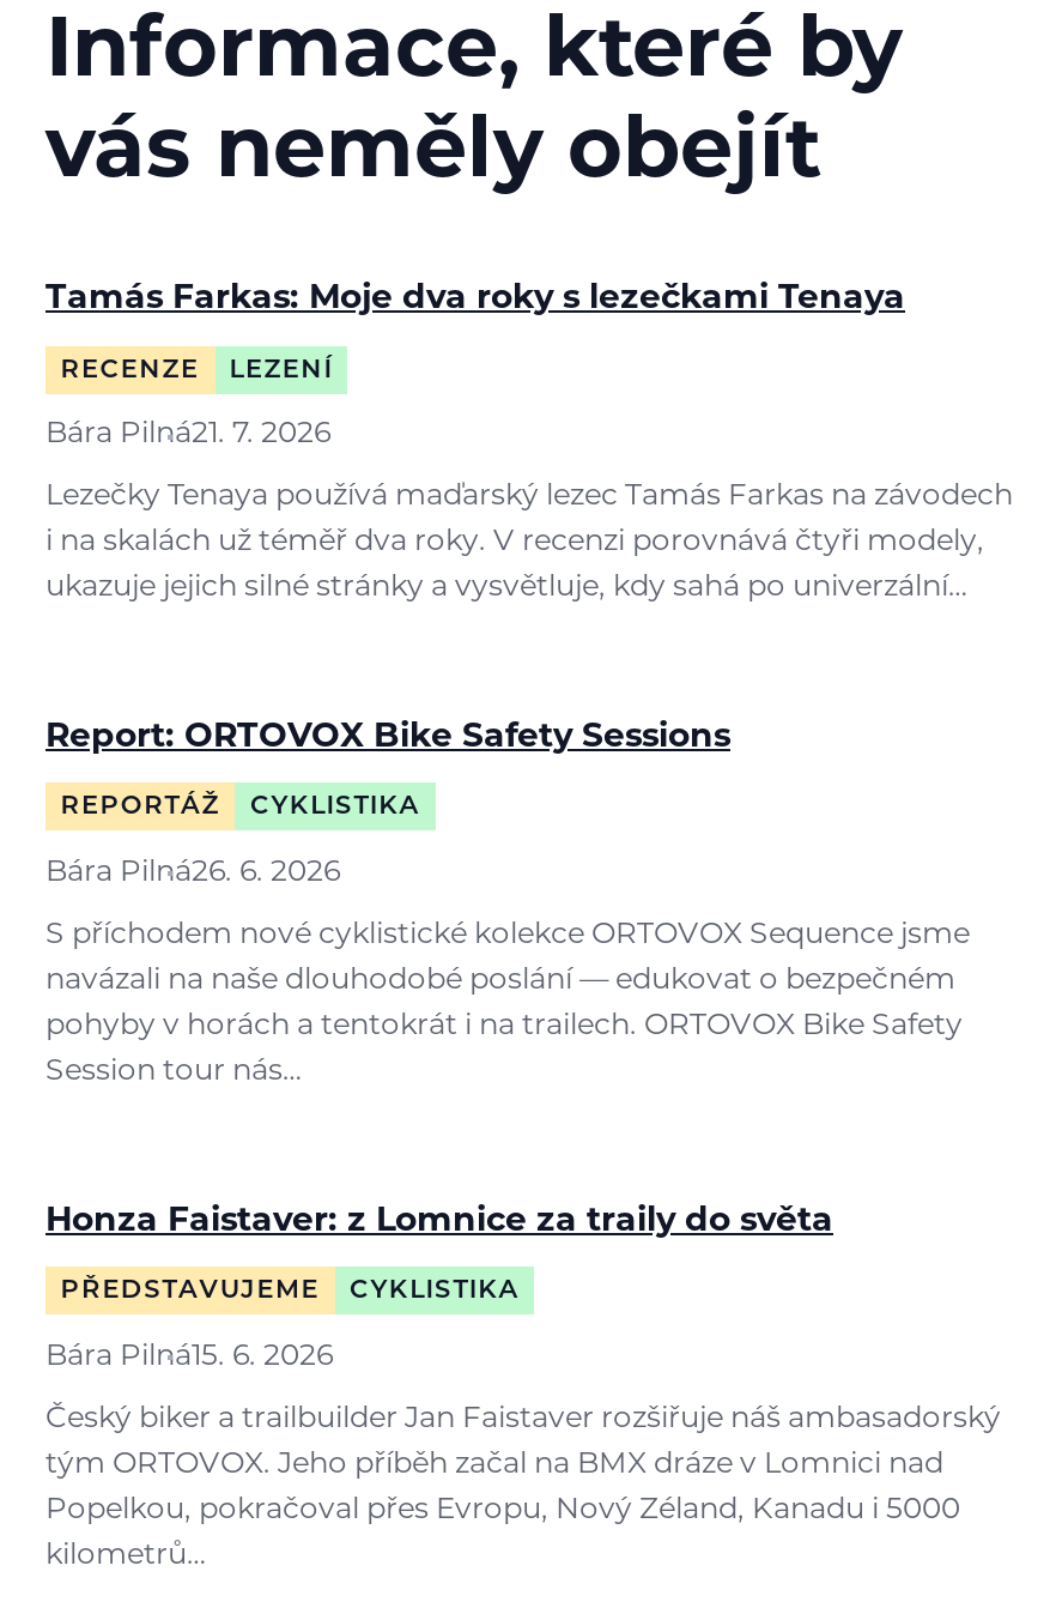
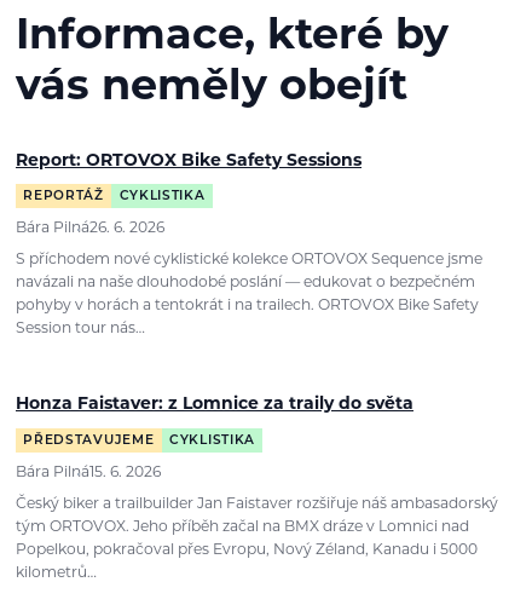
[45,282,1013,602] Tamás Farkas: Moje dva roky s lezečkami Tenaya | RECENZE | LEZENÍ | Bára Pilná21. 7. 2026 | Lezečky Tenaya používá maďarský lezec Tamás Farkas na závodech | i na skalách už téměř dva roky. V recenzi porovnává čtyři modely, | ukazuje jejich silné stránky a vysvětluje, kdy sahá po univerzální… -> none

